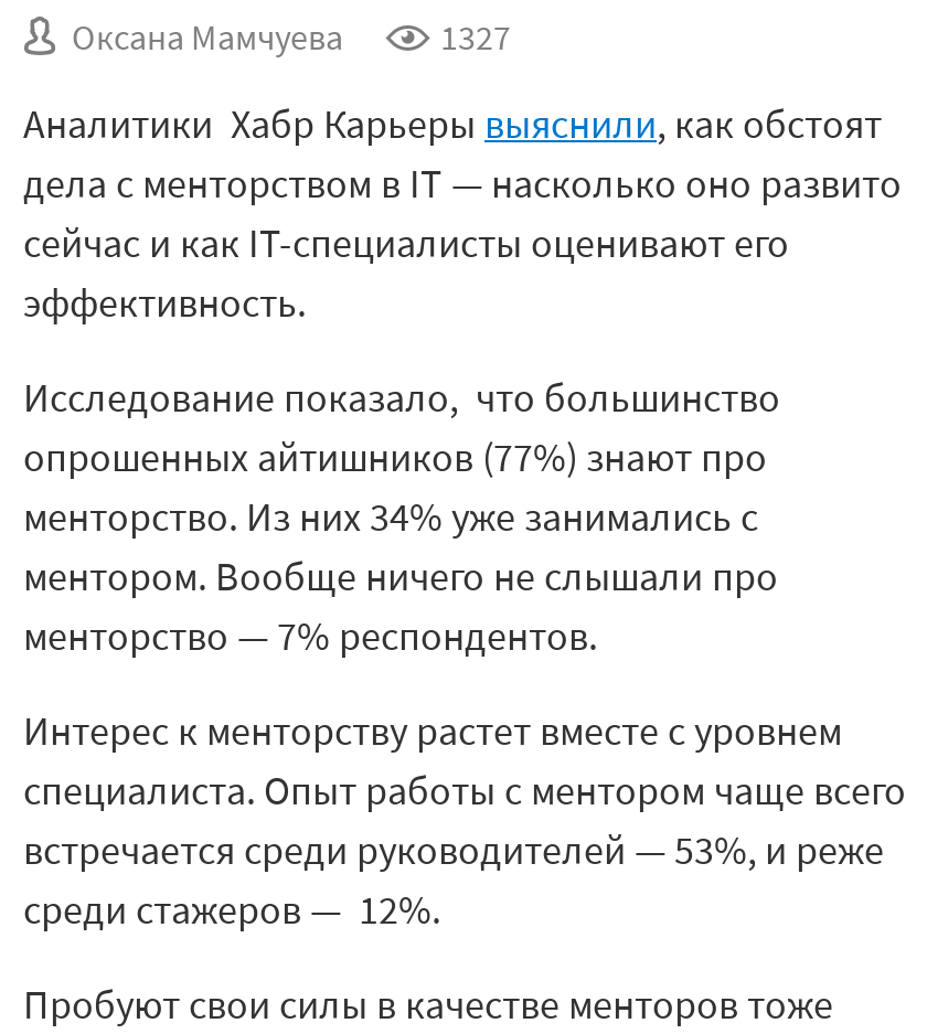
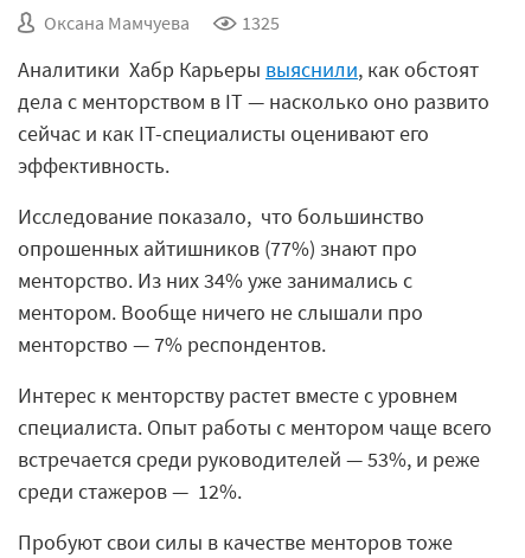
[440,14,511,58] 1327 -> [242,11,280,34] 1325

